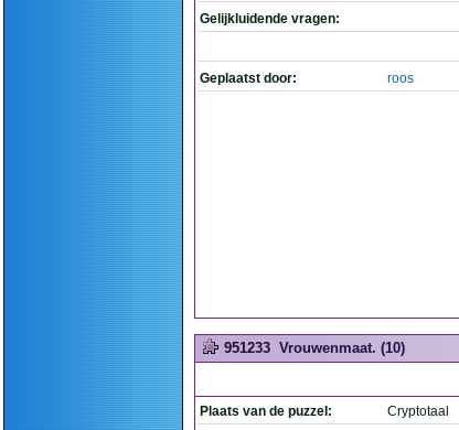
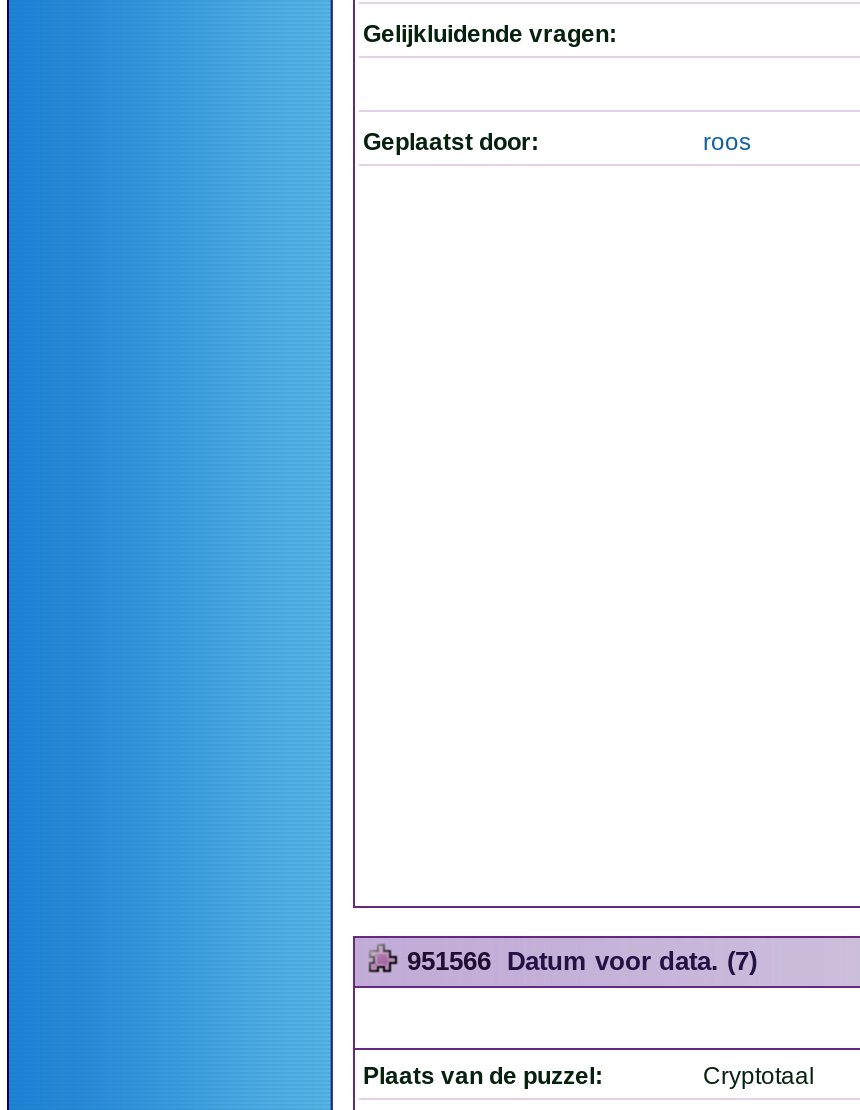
[224,340,405,356] 951233 Vrouwenmaat. (10) -> [407,946,757,976] 951566 Datum voor data. (7)

